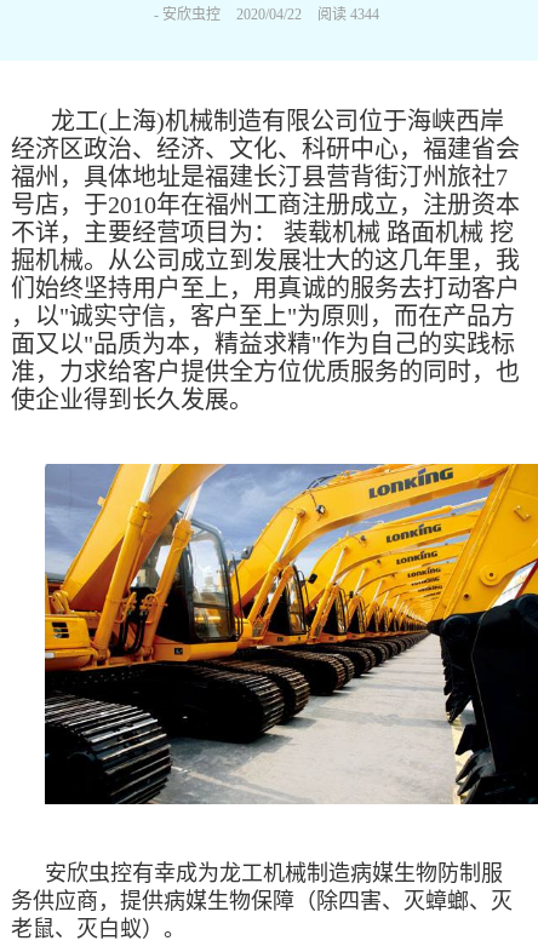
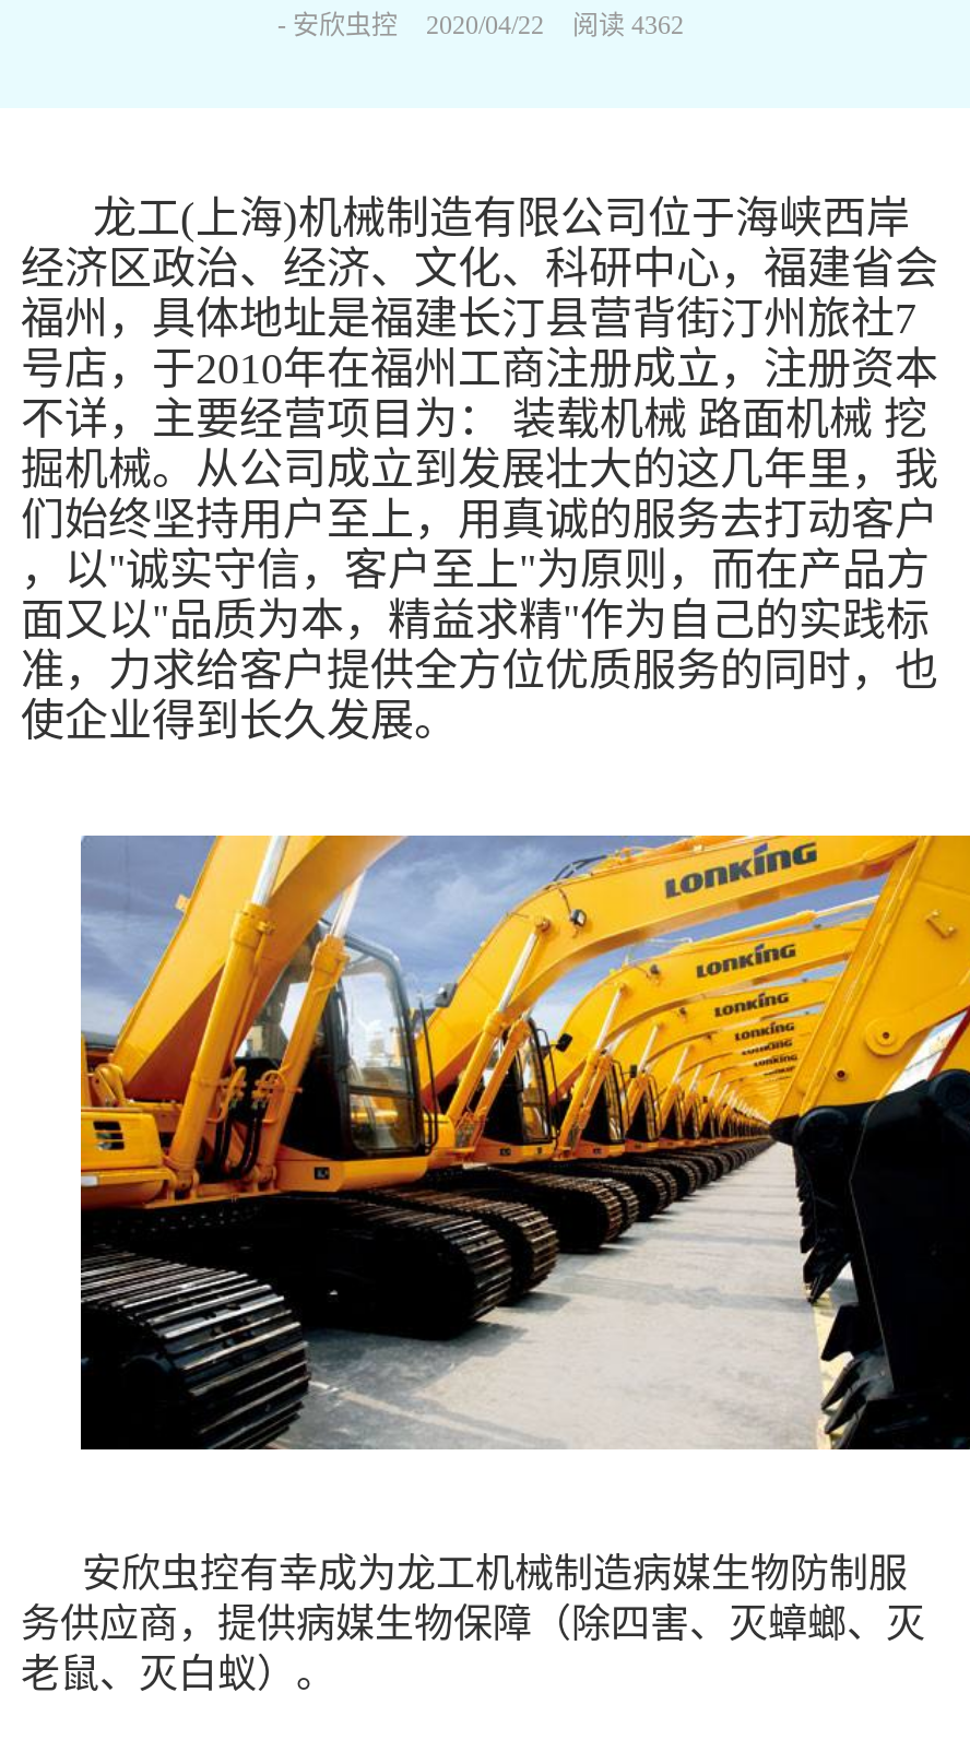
[154,6,379,23] - 安欣虫控 2020/04/22 阅读 4344 -> [277,10,684,40] - 安欣虫控 2020/04/22 阅读 4362

